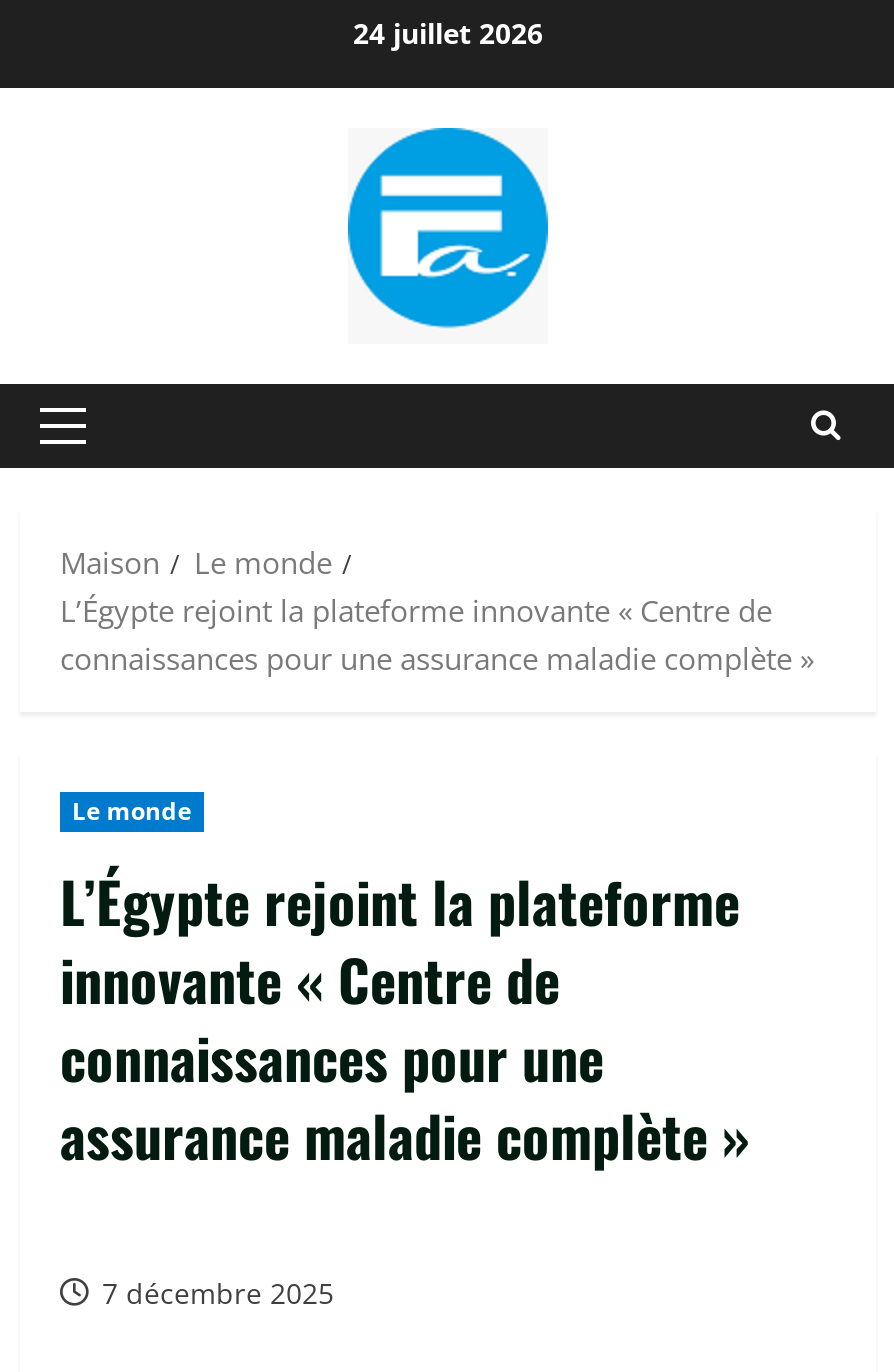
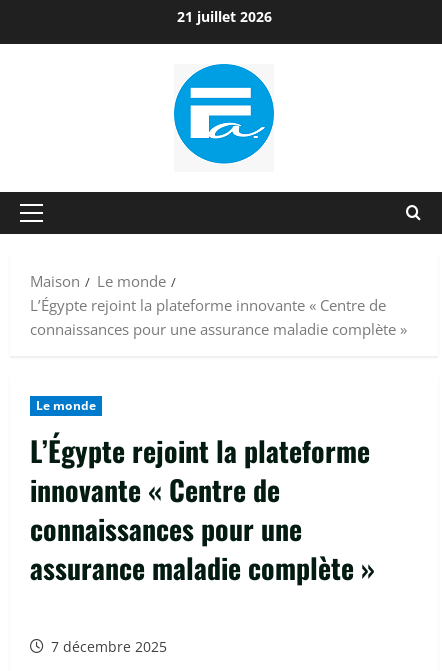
[353,14,543,52] 24 juillet 2026 -> [176,7,271,26] 21 juillet 2026

